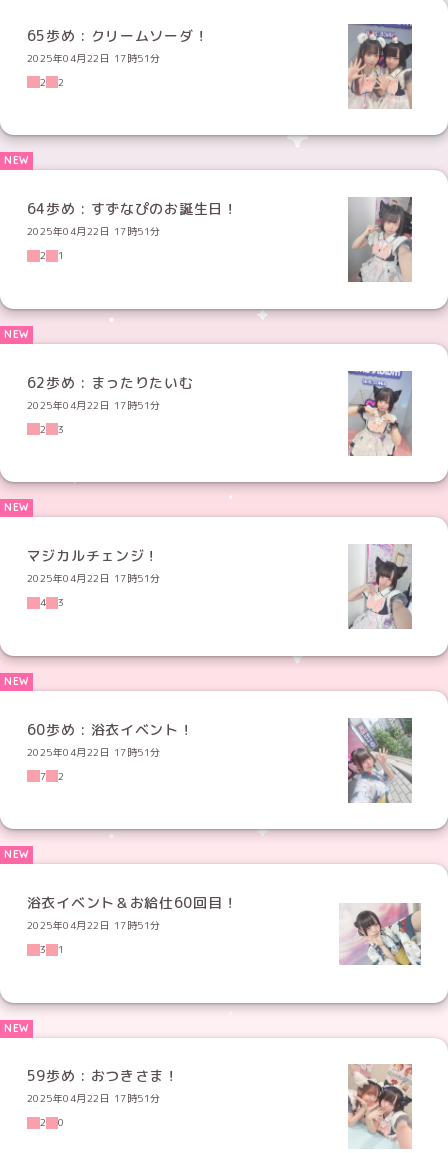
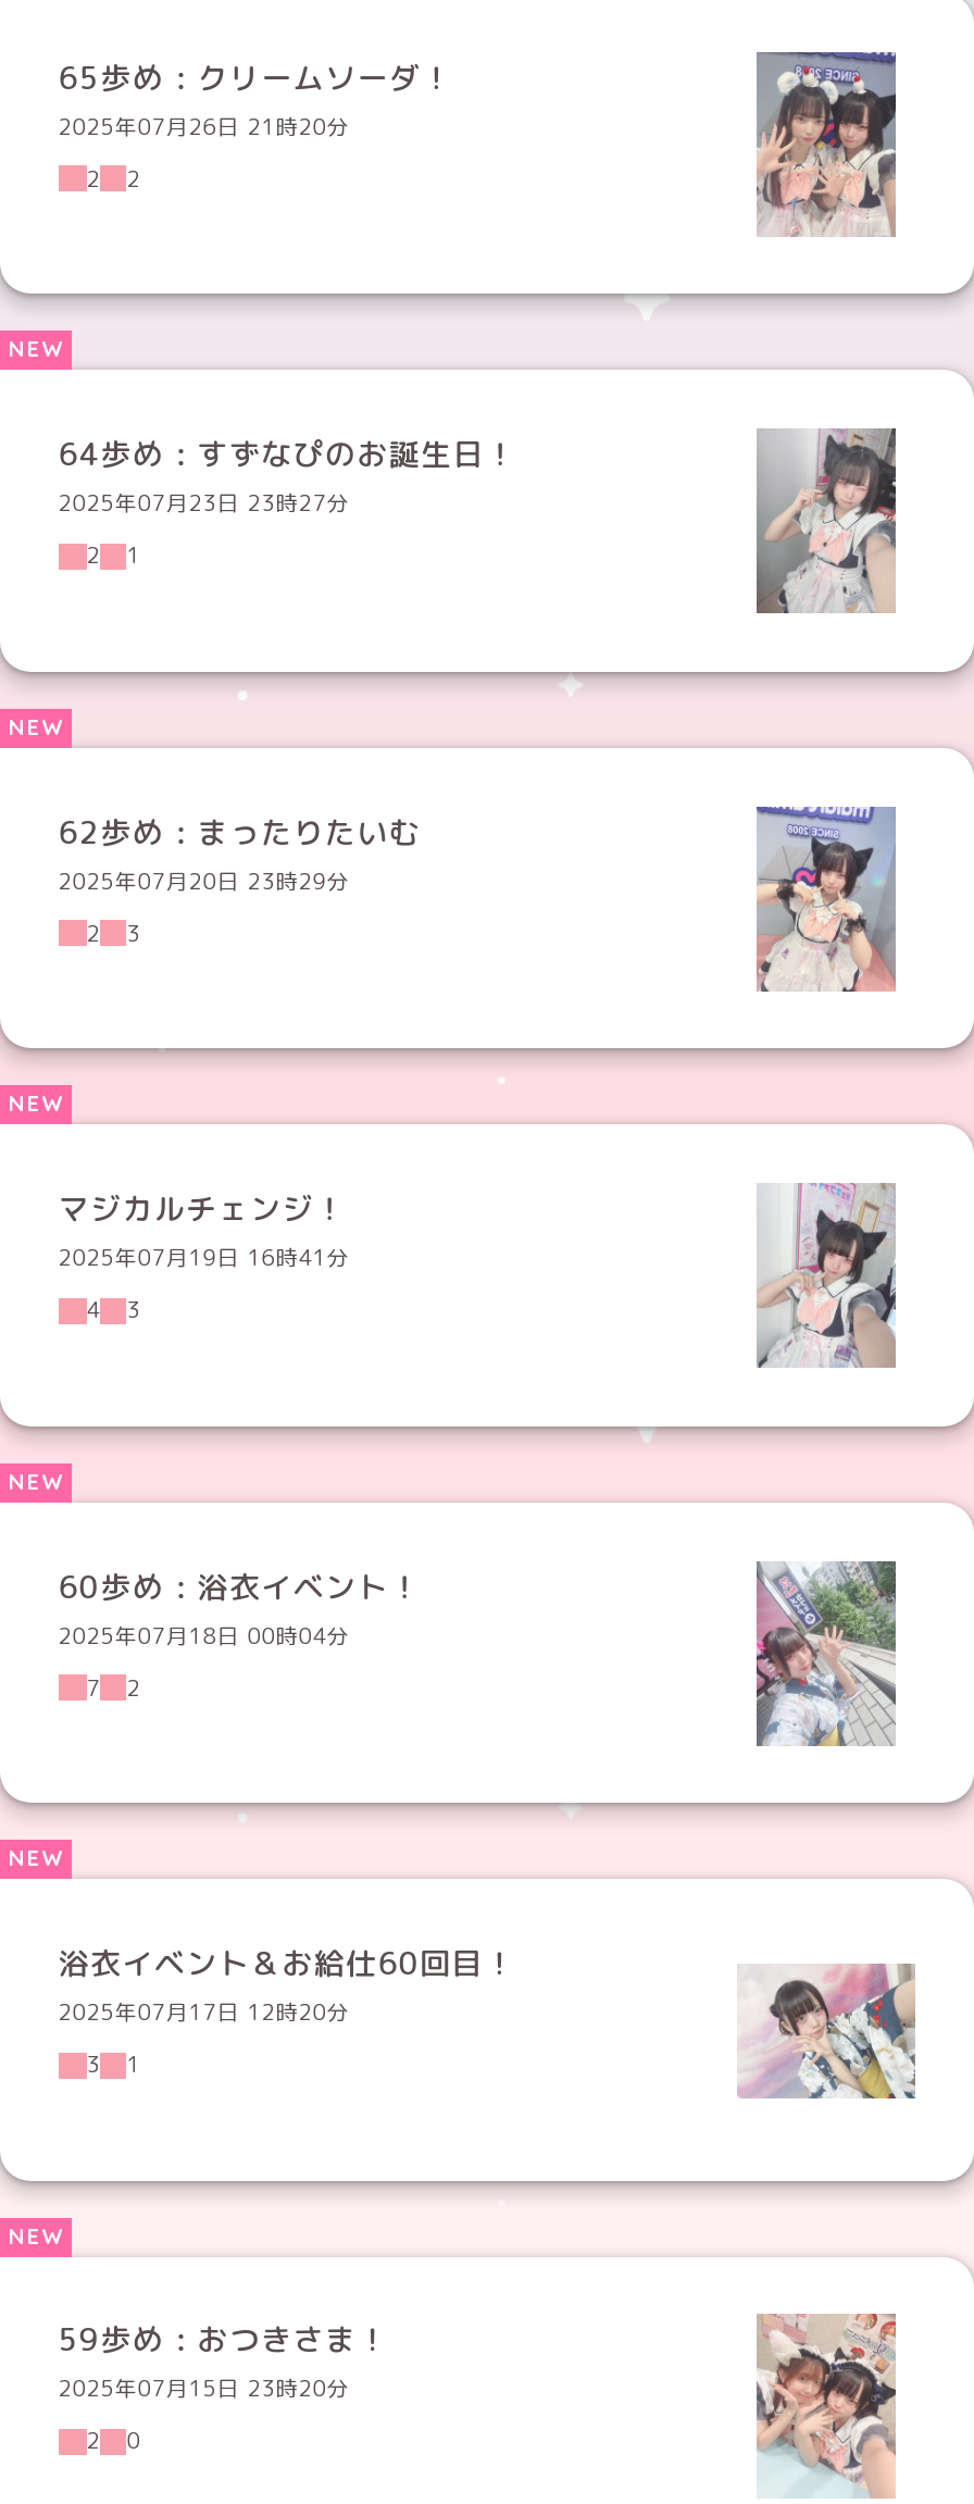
[27,51,161,65] 2025年04月22日 17時51分 -> [58,110,349,141] 2025年07月26日 21時20分
[27,224,161,238] 2025年04月22日 17時51分 -> [58,487,349,518] 2025年07月23日 23時27分
[27,398,161,412] 2025年04月22日 17時51分 -> [58,865,349,895] 2025年07月20日 23時29分
[27,571,161,585] 2025年04月22日 17時51分 -> [58,1242,349,1272] 2025年07月19日 16時41分
[27,744,161,758] 2025年04月22日 17時51分 -> [58,1619,349,1649] 2025年07月18日 00時04分
[27,918,161,932] 2025年04月22日 17時51分 -> [58,1996,349,2027] 2025年07月17日 12時20分
[27,1091,161,1105] 2025年04月22日 17時51分 -> [58,2374,349,2404] 2025年07月15日 23時20分

